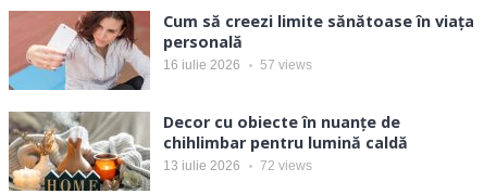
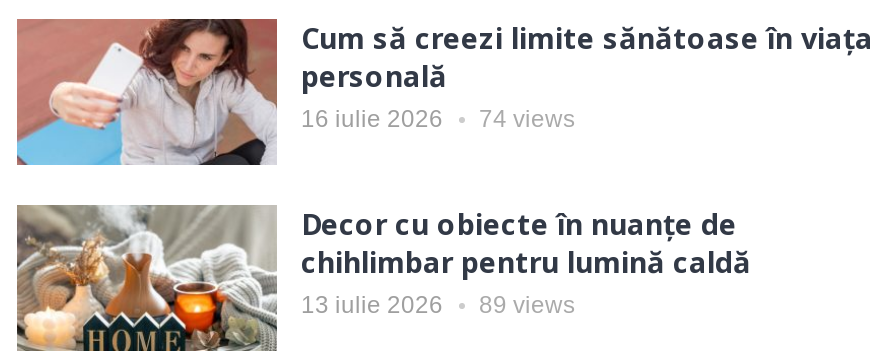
[163,58,312,73] 16 iulie 2026 57 views -> [301,105,575,133] 16 iulie 2026 74 views
[163,159,312,174] 13 iulie 2026 72 views -> [301,291,575,319] 13 iulie 2026 89 views

